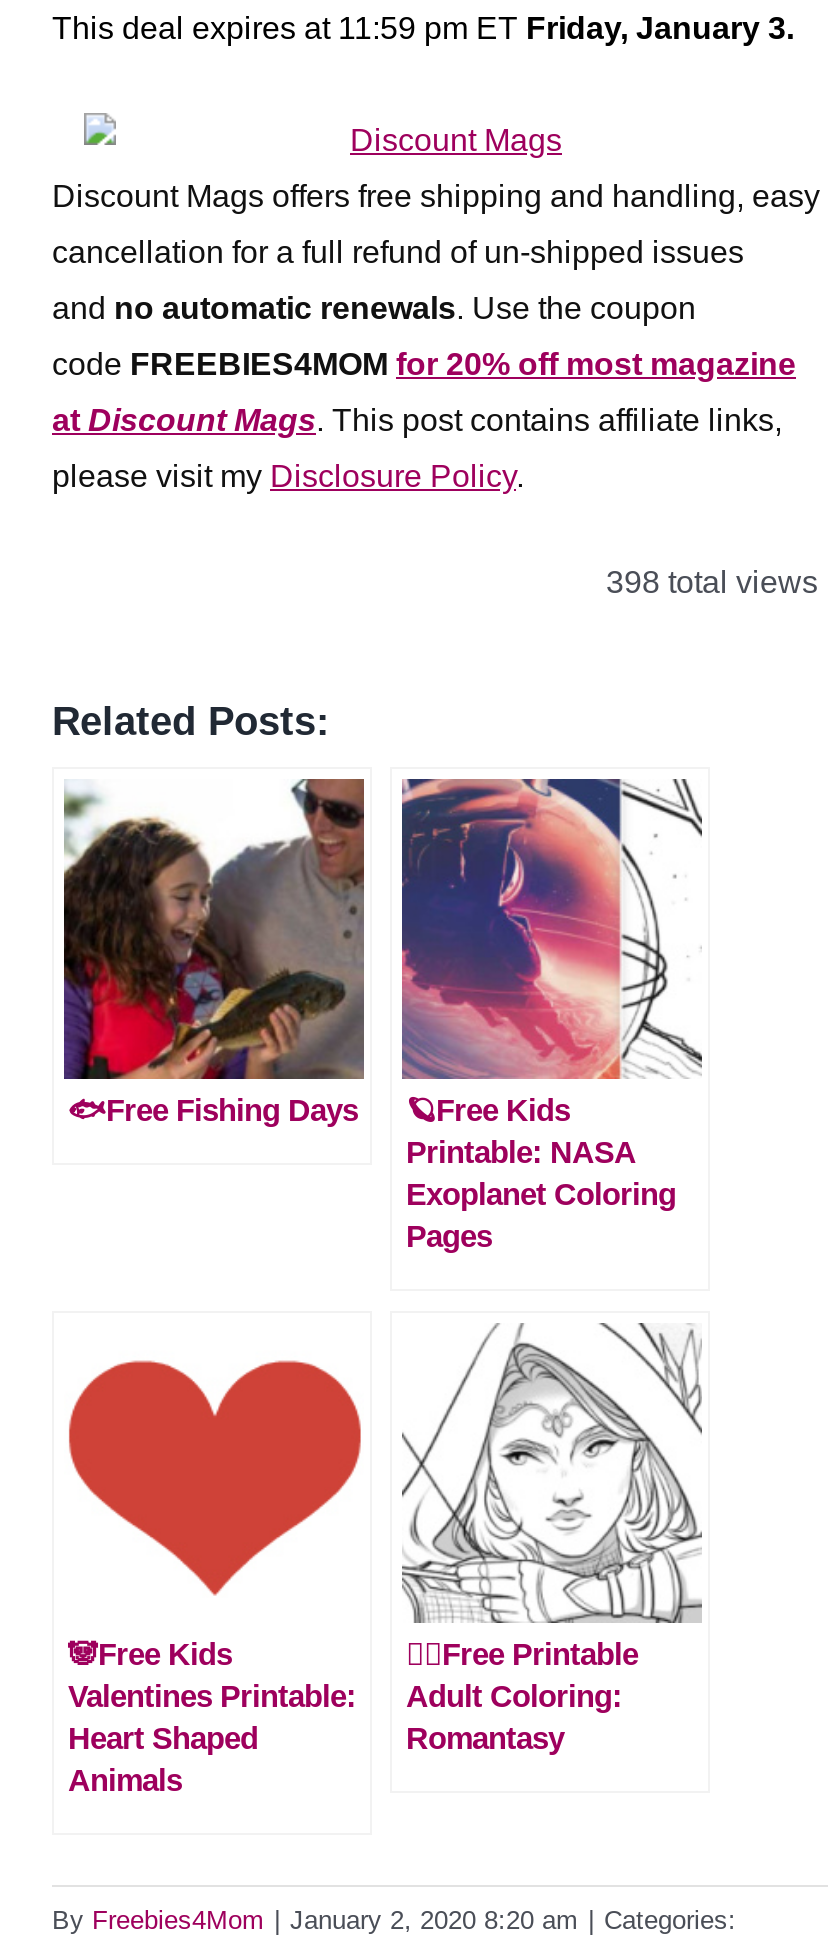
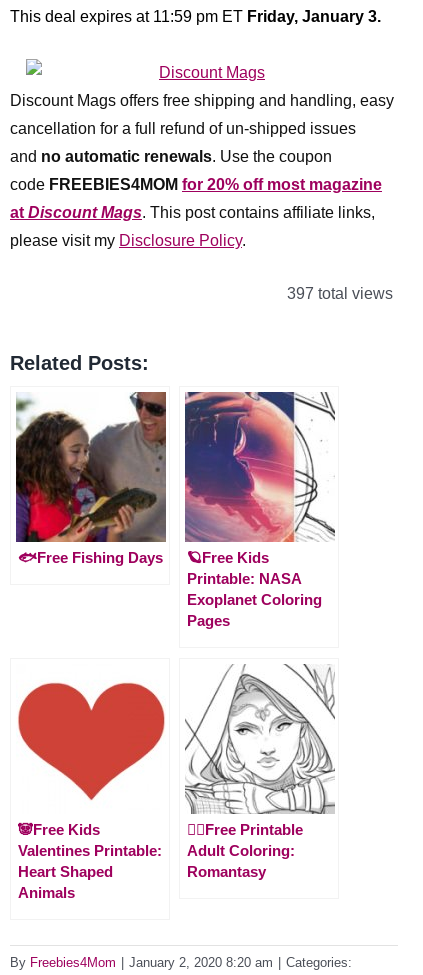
[598,565,818,599] 398 total views -> [283,285,393,302] 397 total views

